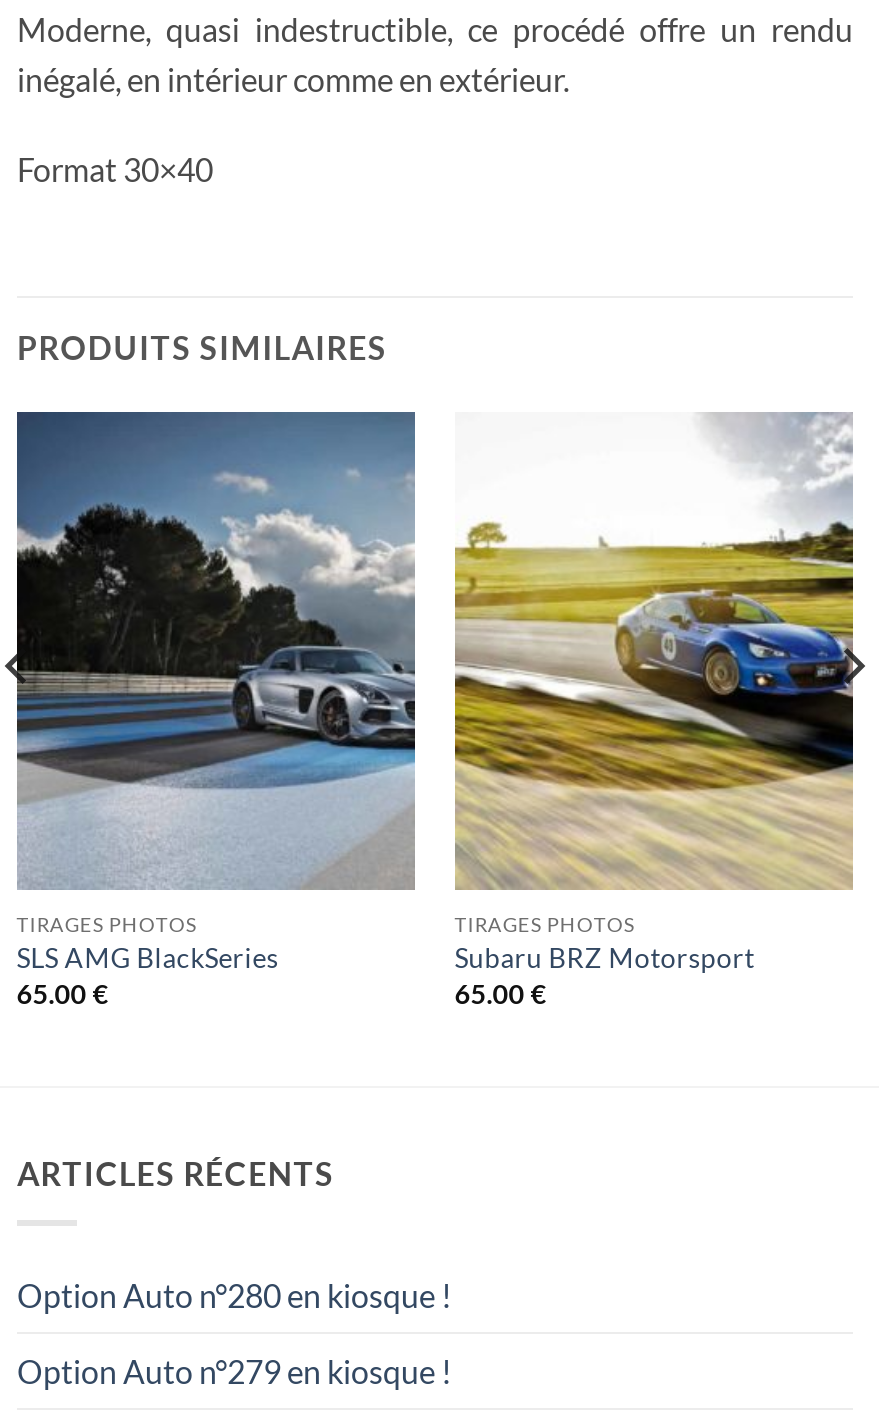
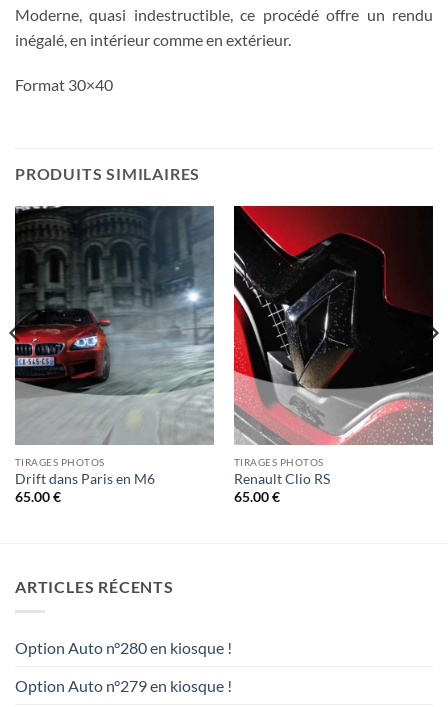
[15,412,415,974] [image] | SLS AMG BlackSeries -> [14,206,214,487] [image] | Drift dans Paris en M6
[453,412,855,974] [image] | Subaru BRZ Motorsport -> [233,205,434,487] [image] | Renault Clio RS

